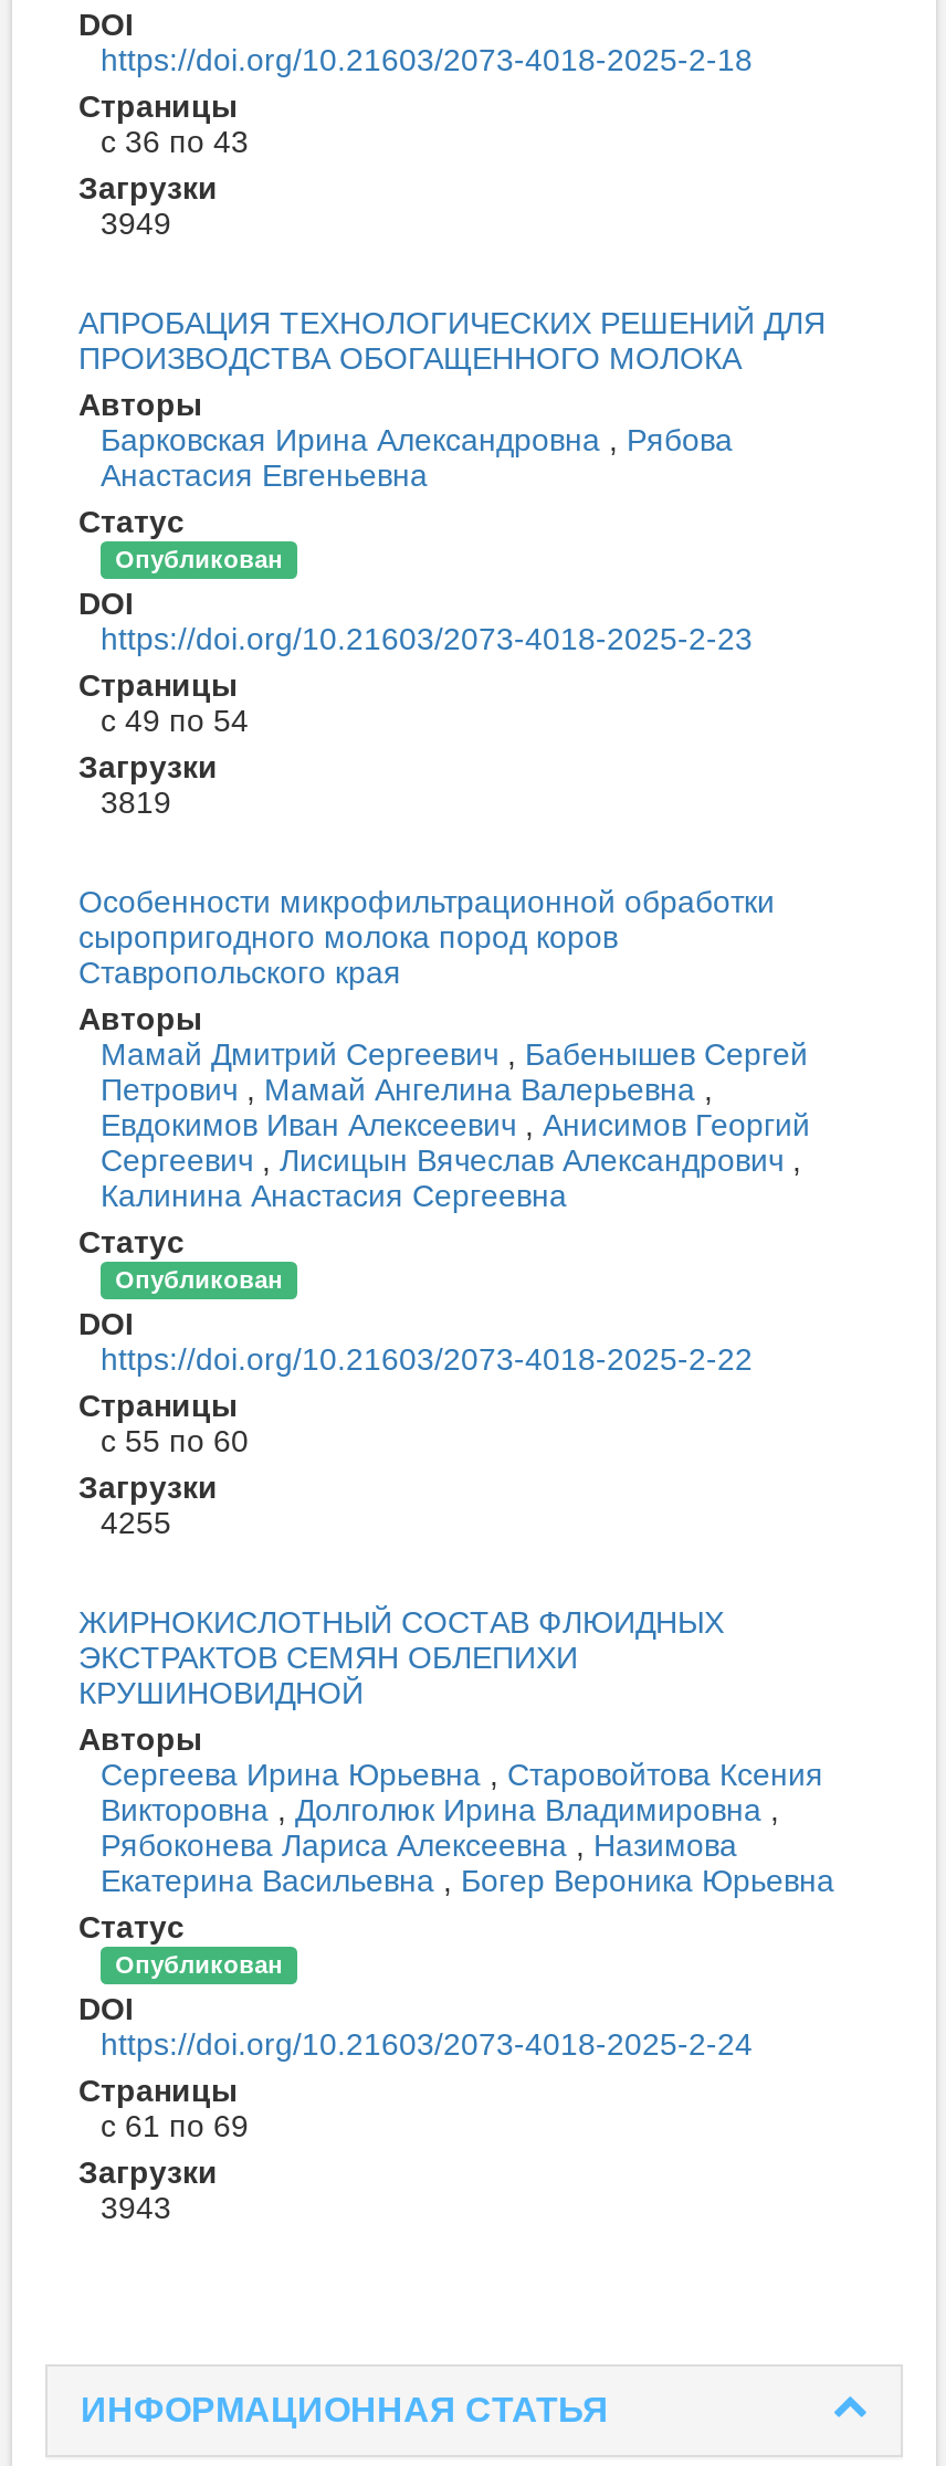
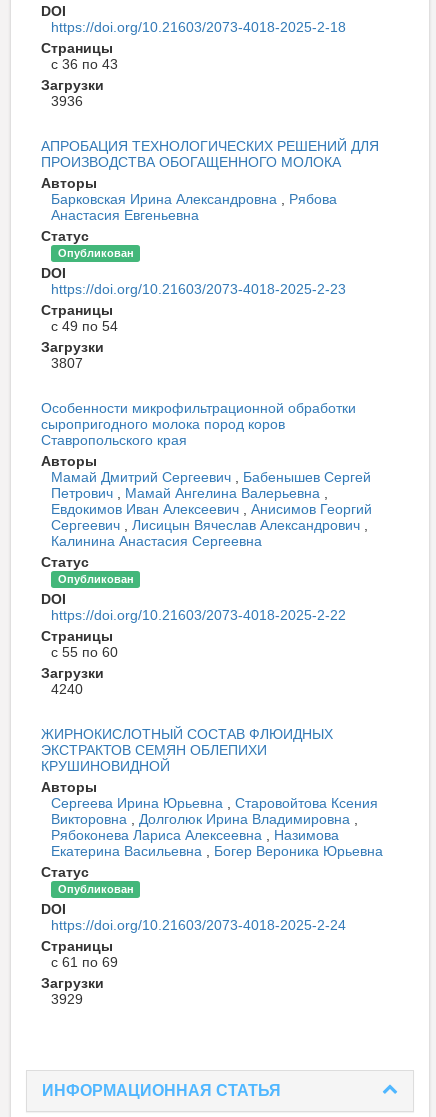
[101,205,171,240] 3949 -> [51,93,83,109] 3936
[101,784,171,819] 3819 -> [51,355,83,371] 3807
[101,1504,171,1540] 4255 -> [51,681,83,697] 4240
[101,2189,171,2225] 3943 -> [51,991,83,1007] 3929

